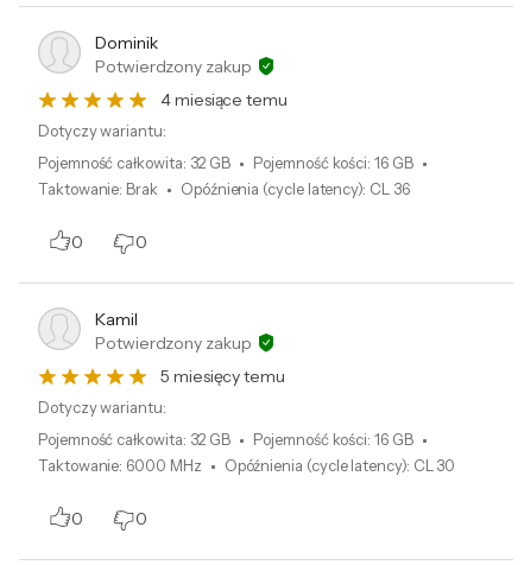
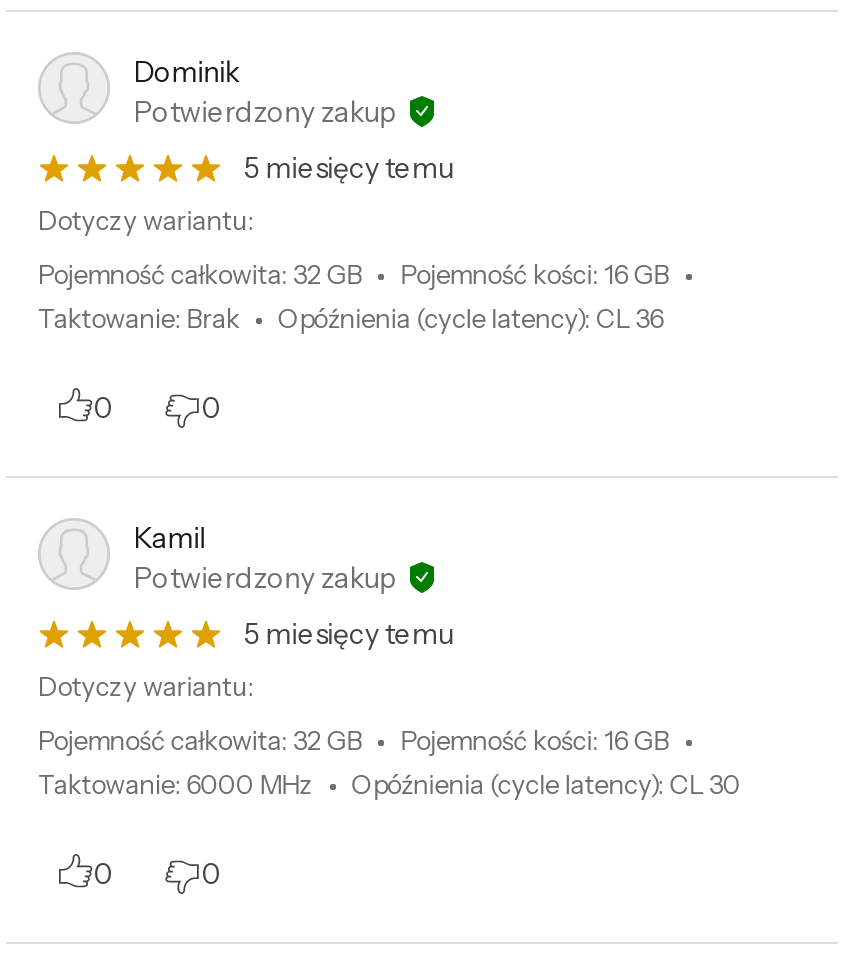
[160,89,288,110] 4 miesiące temu -> [244,150,454,186] 5 miesięcy temu

